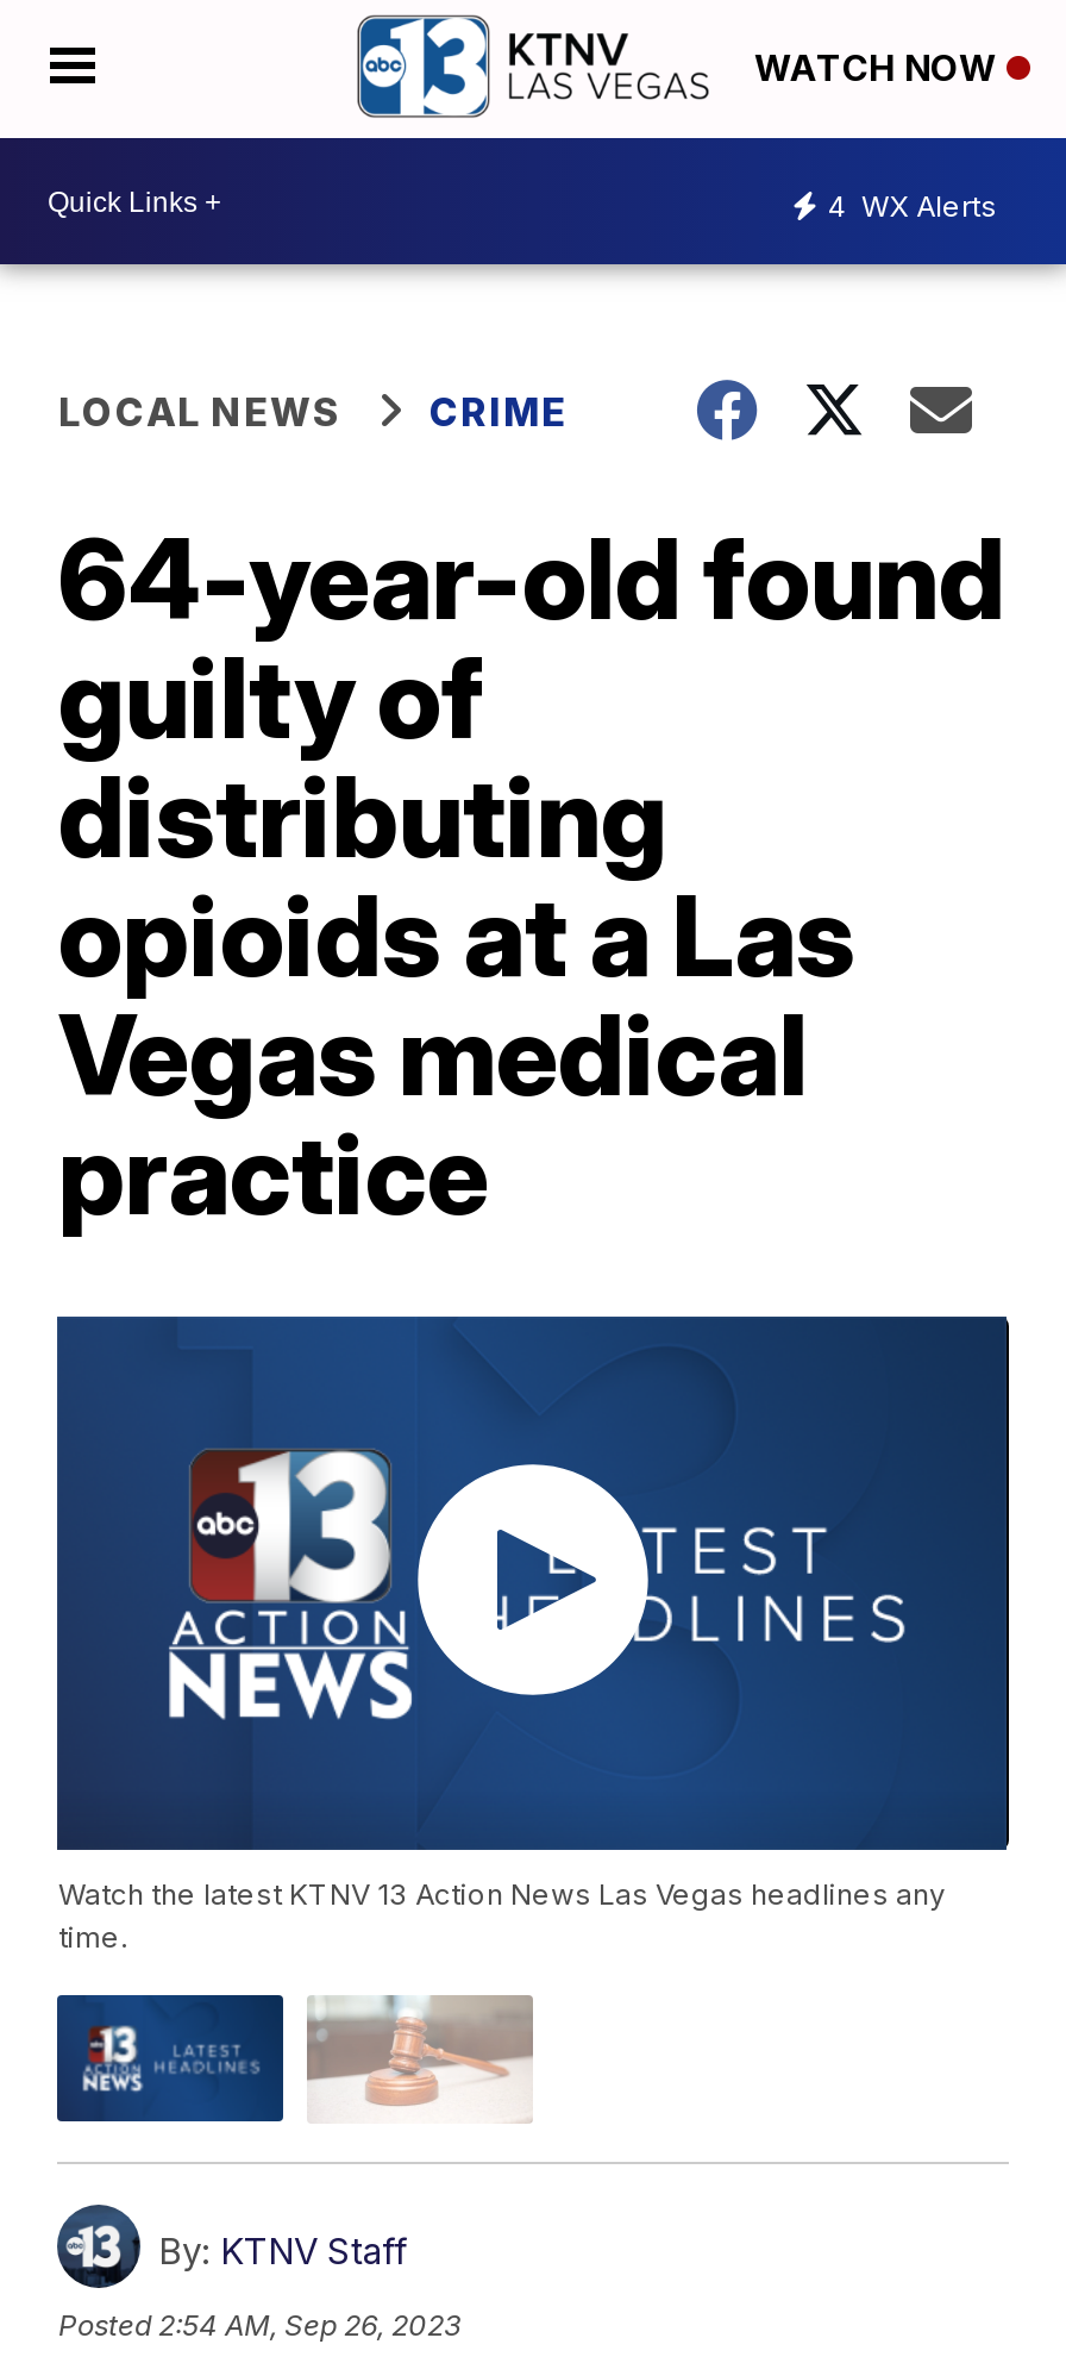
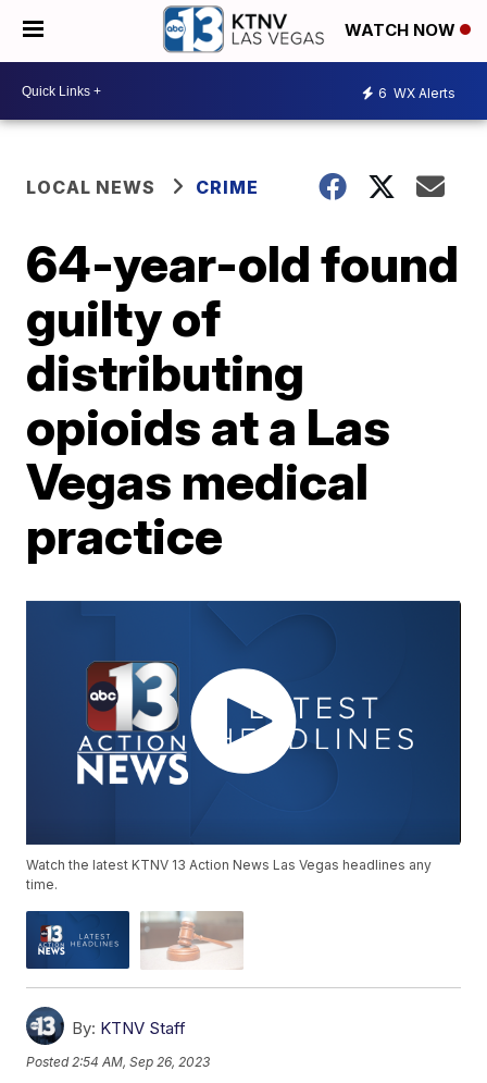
[828,187,997,223] 4 WX Alerts -> [378,84,455,101] 6 WX Alerts

